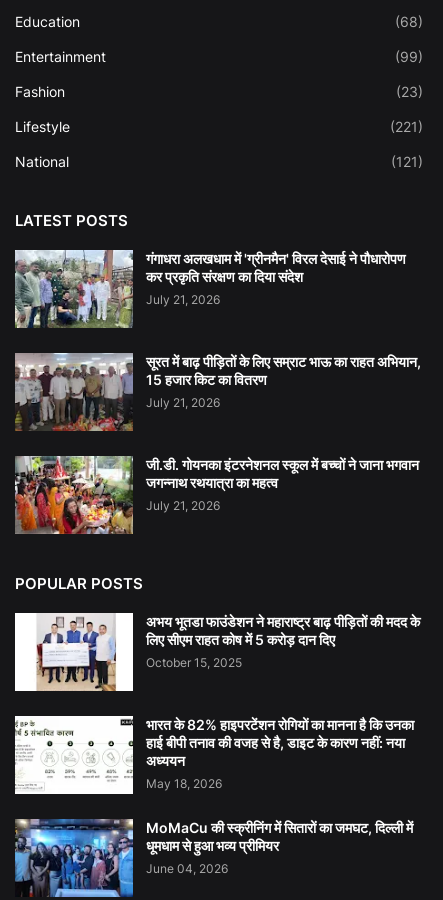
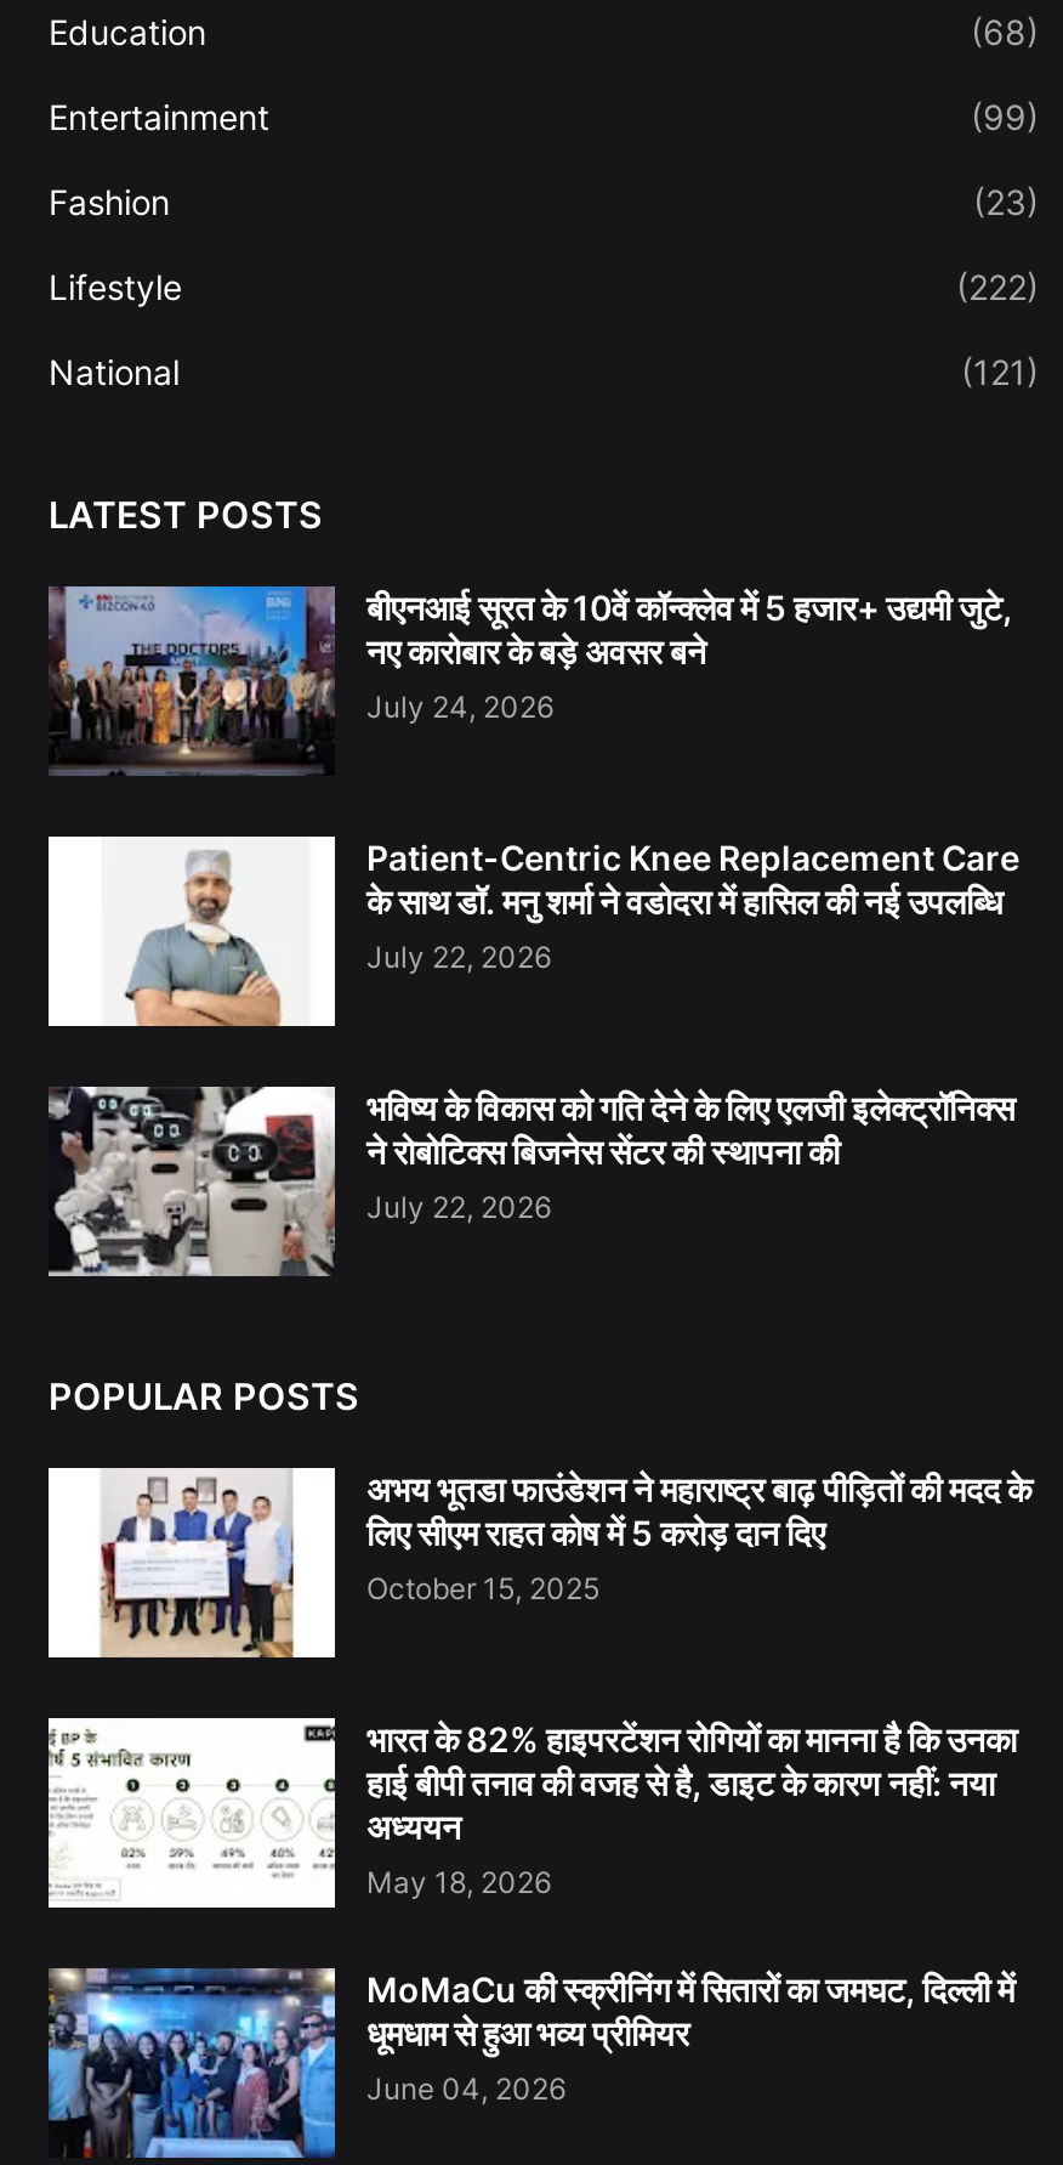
[390,118,423,135] (221) -> [956,265,1039,307] (222)
[14,249,406,329] [image] | गंगाधरा अलखधाम में 'ग्रीनमैन' विरल देसाई ने पौधारोपण | कर प्रकृति संरक्षण का दिया संदेश | July 21, 2026 -> [49,584,1012,776] [image] | बीएनआई सूरत के 10वें कॉन्क्लेव में 5 हजार+ उद्यमी जुटे, | नए कारोबार के बड़े अवसर बने | July 24, 2026
[14,352,421,431] [image] | सूरत में बाढ़ पीड़ितों के लिए सम्राट भाऊ का राहत अभियान, | 15 हजार किट का वितरण | July 21, 2026 -> [46,836,1019,1028] [image] | Patient-Centric Knee Replacement Care | के साथ डॉ. मनु शर्मा ने वडोदरा में हासिल की नई उपलब्धि | July 22, 2026
[14,455,419,535] [image] | जी.डी. गोयनका इंटरनेशनल स्कूल में बच्चों ने जाना भगवान | जगन्नाथ रथयात्रा का महत्व | July 21, 2026 -> [49,1084,1014,1279] [image] | भविष्य के विकास को गति देने के लिए एलजी इलेक्ट्रॉनिक्स | ने रोबोटिक्स बिजनेस सेंटर की स्थापना की | July 22, 2026

